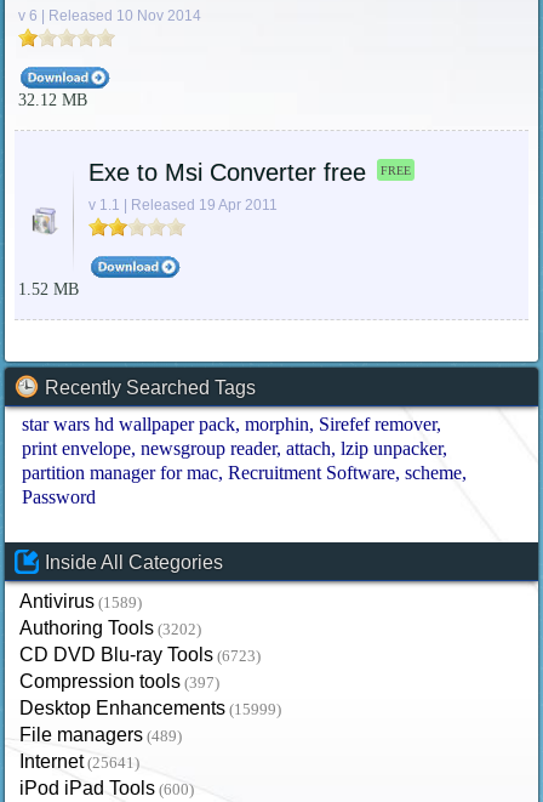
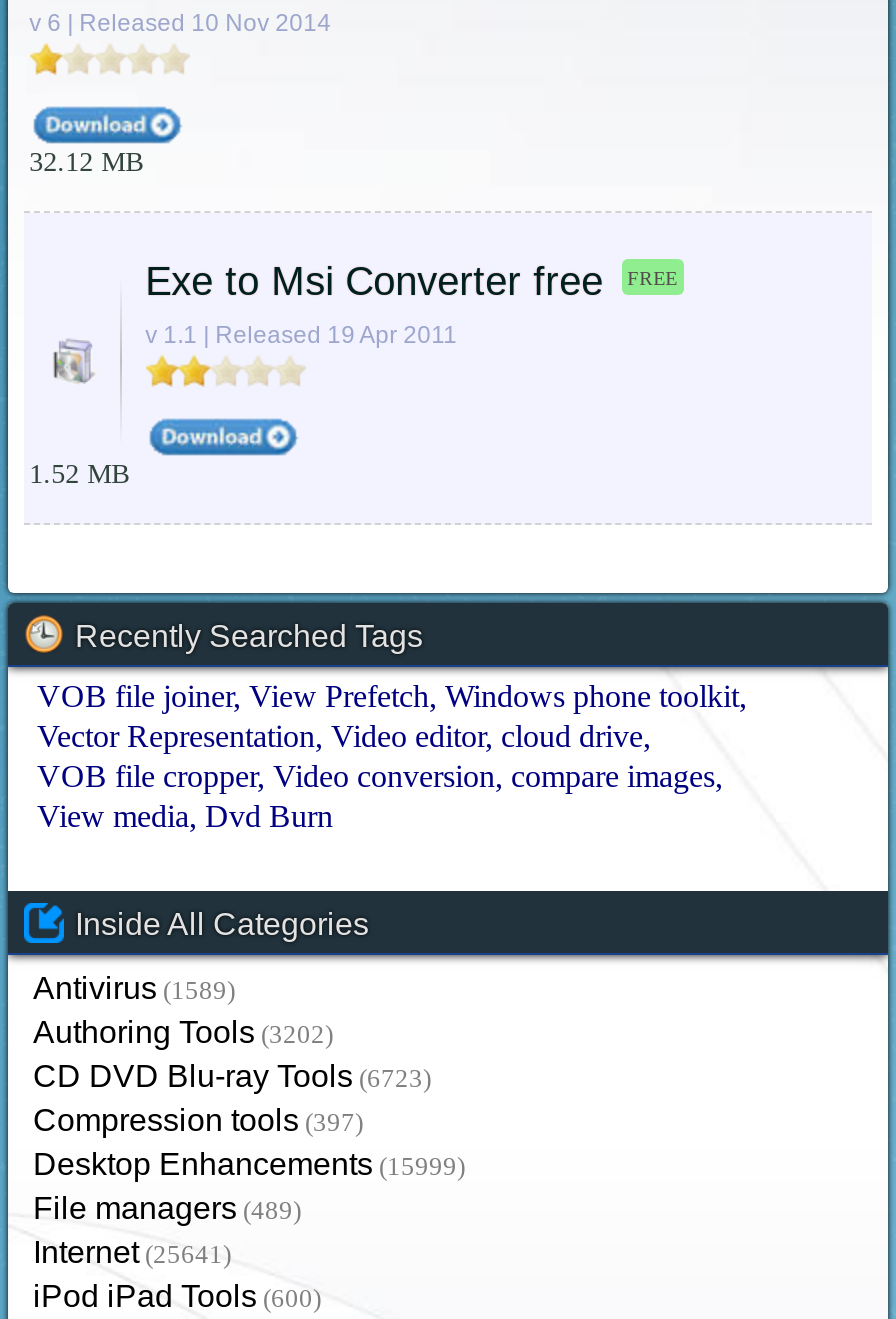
[22,413,462,507] star wars hd wallpaper pack morphin Sirefef remover | print envelope newsgroup reader attach lzip unpacker | partition manager for mac Recruitment Software scheme | Password -> [37,679,739,833] VOB file joiner View Prefetch Windows phone toolkit | Vector Representation Video editor cloud drive | VOB file cropper Video conversion compare images | View media Dvd Burn

